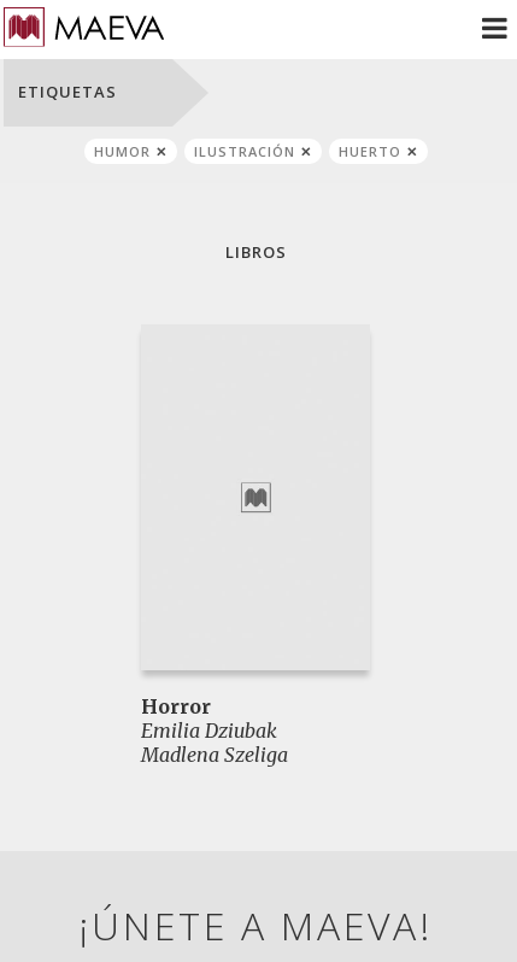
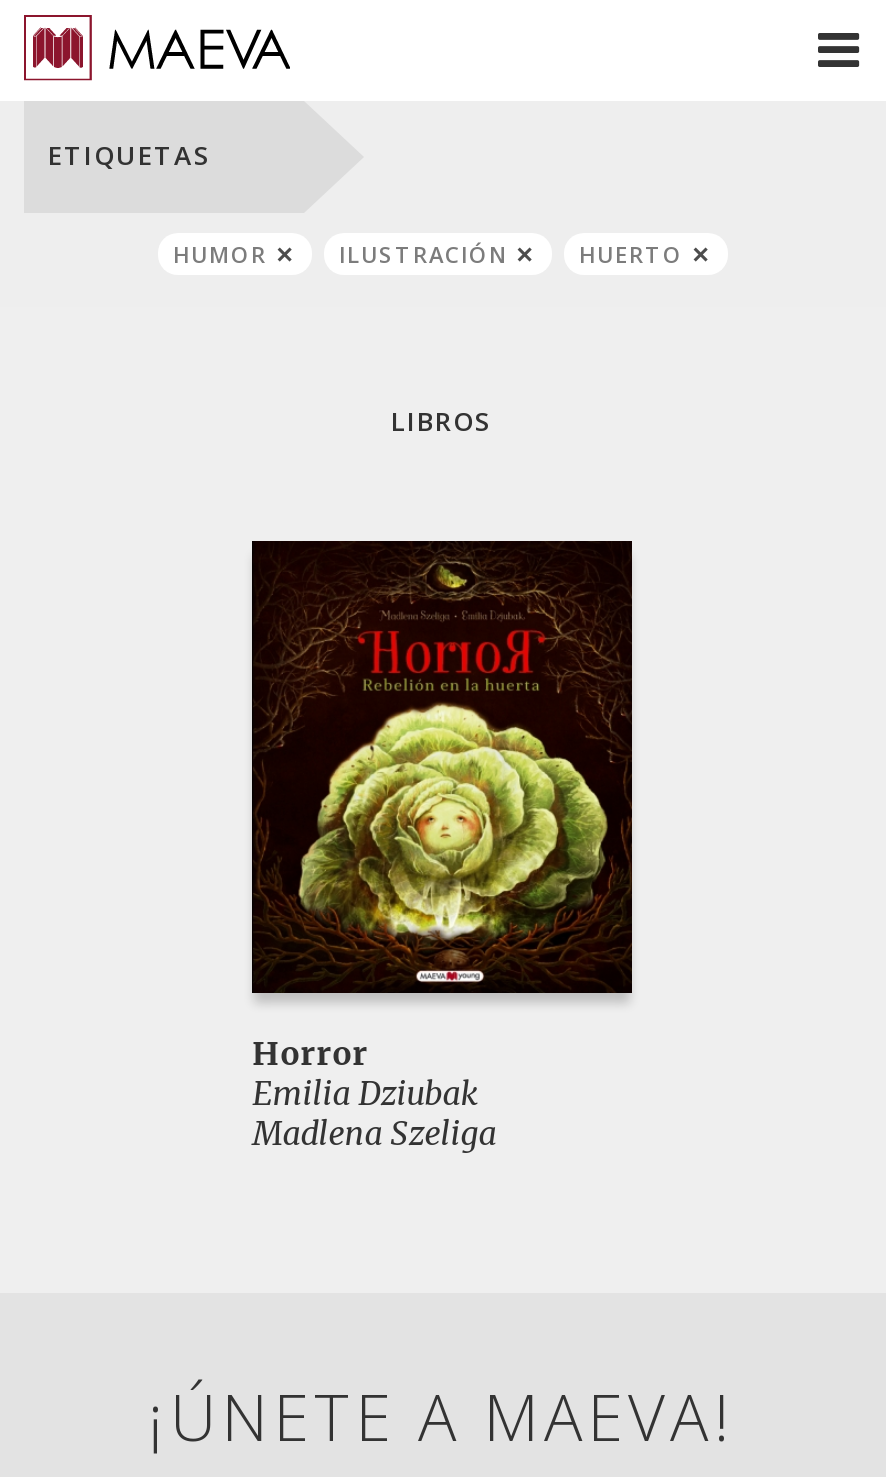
none -> [250,539,634,995] [image]

